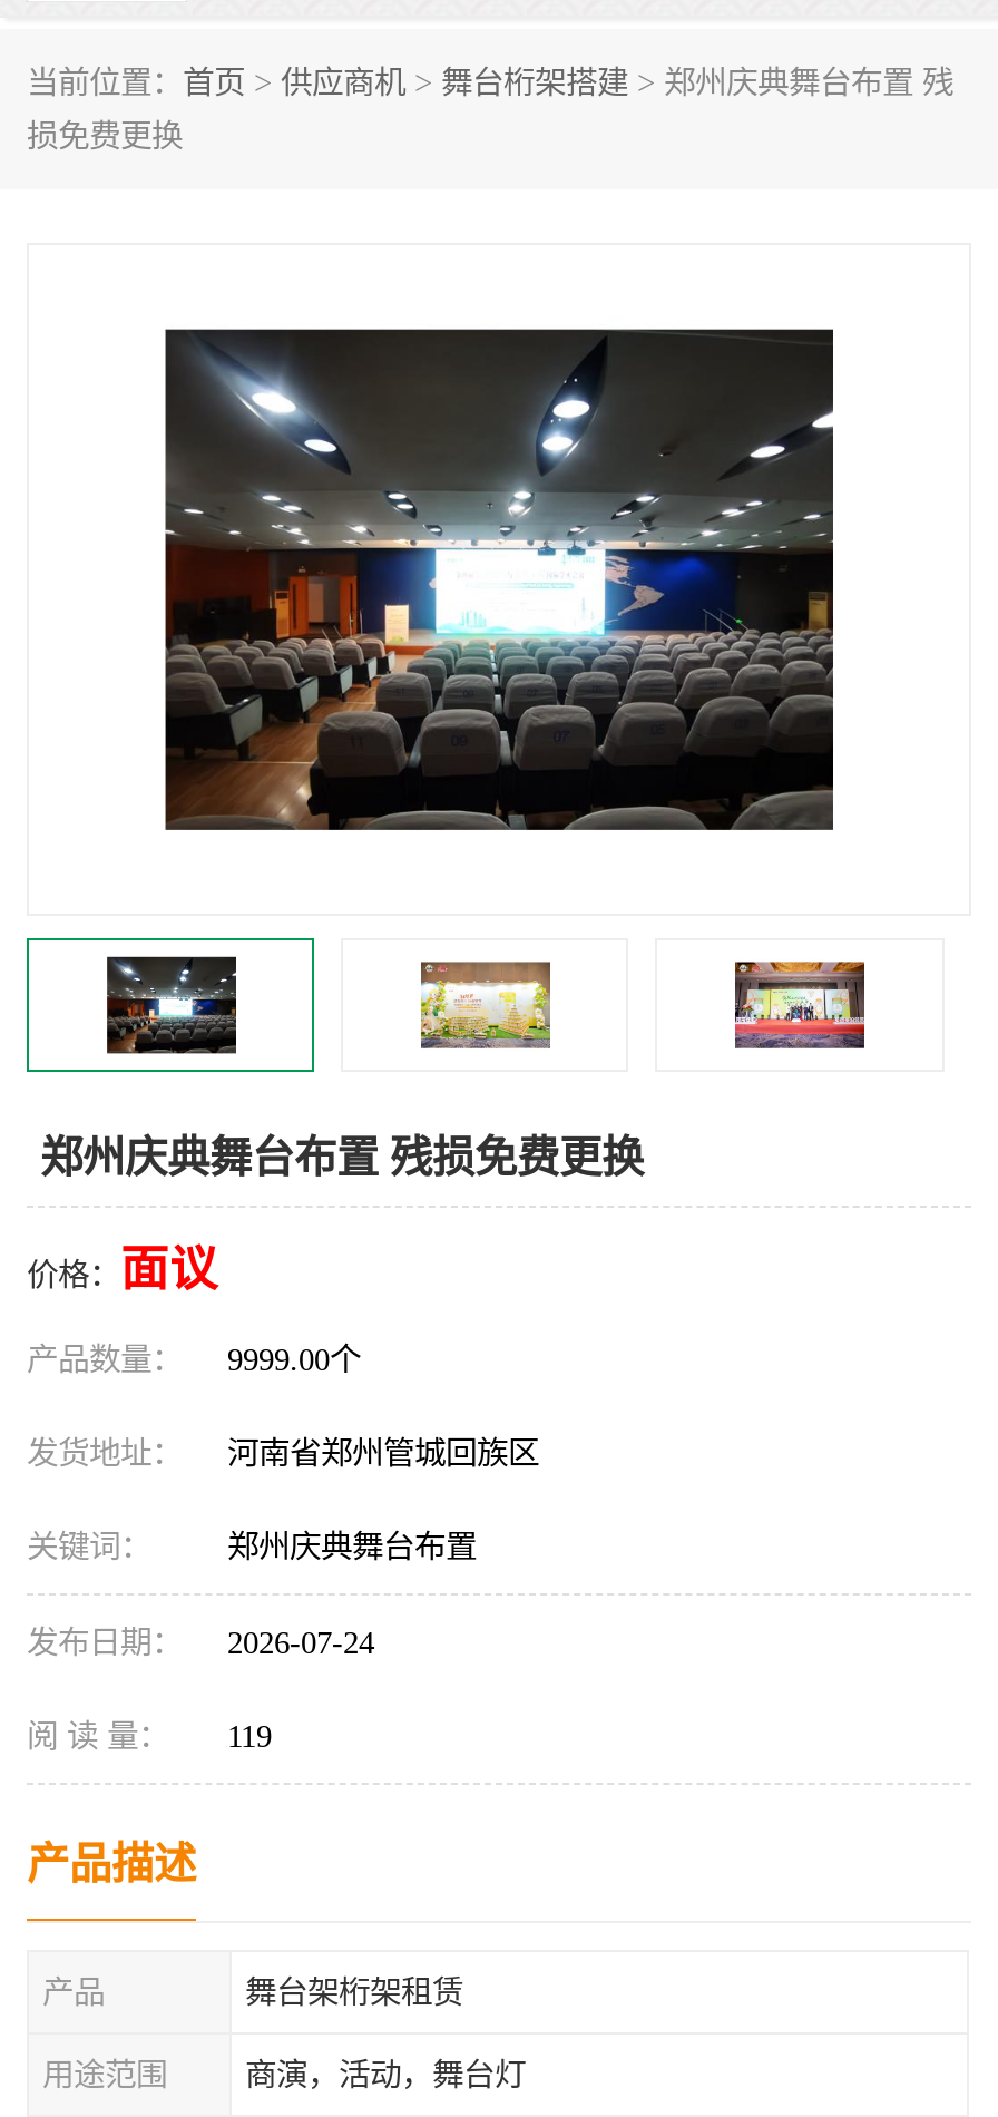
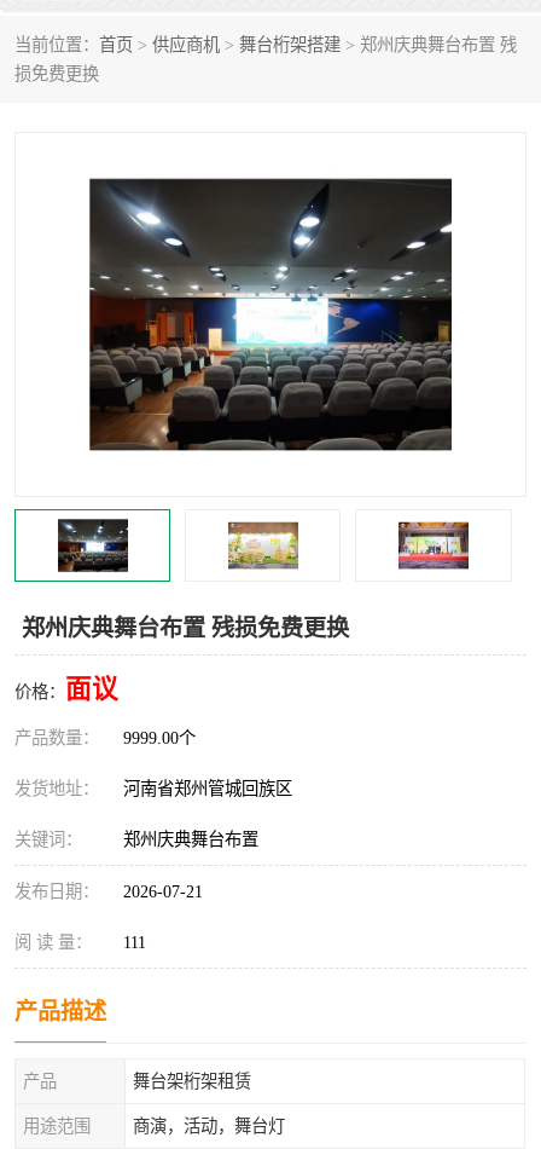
[27,1625,374,1660] 发布日期： 2026-07-24 -> [14,882,203,901] 发布日期： 2026-07-21
[27,1718,272,1754] 阅 读 量： 119 -> [14,933,146,952] 阅 读 量： 111

